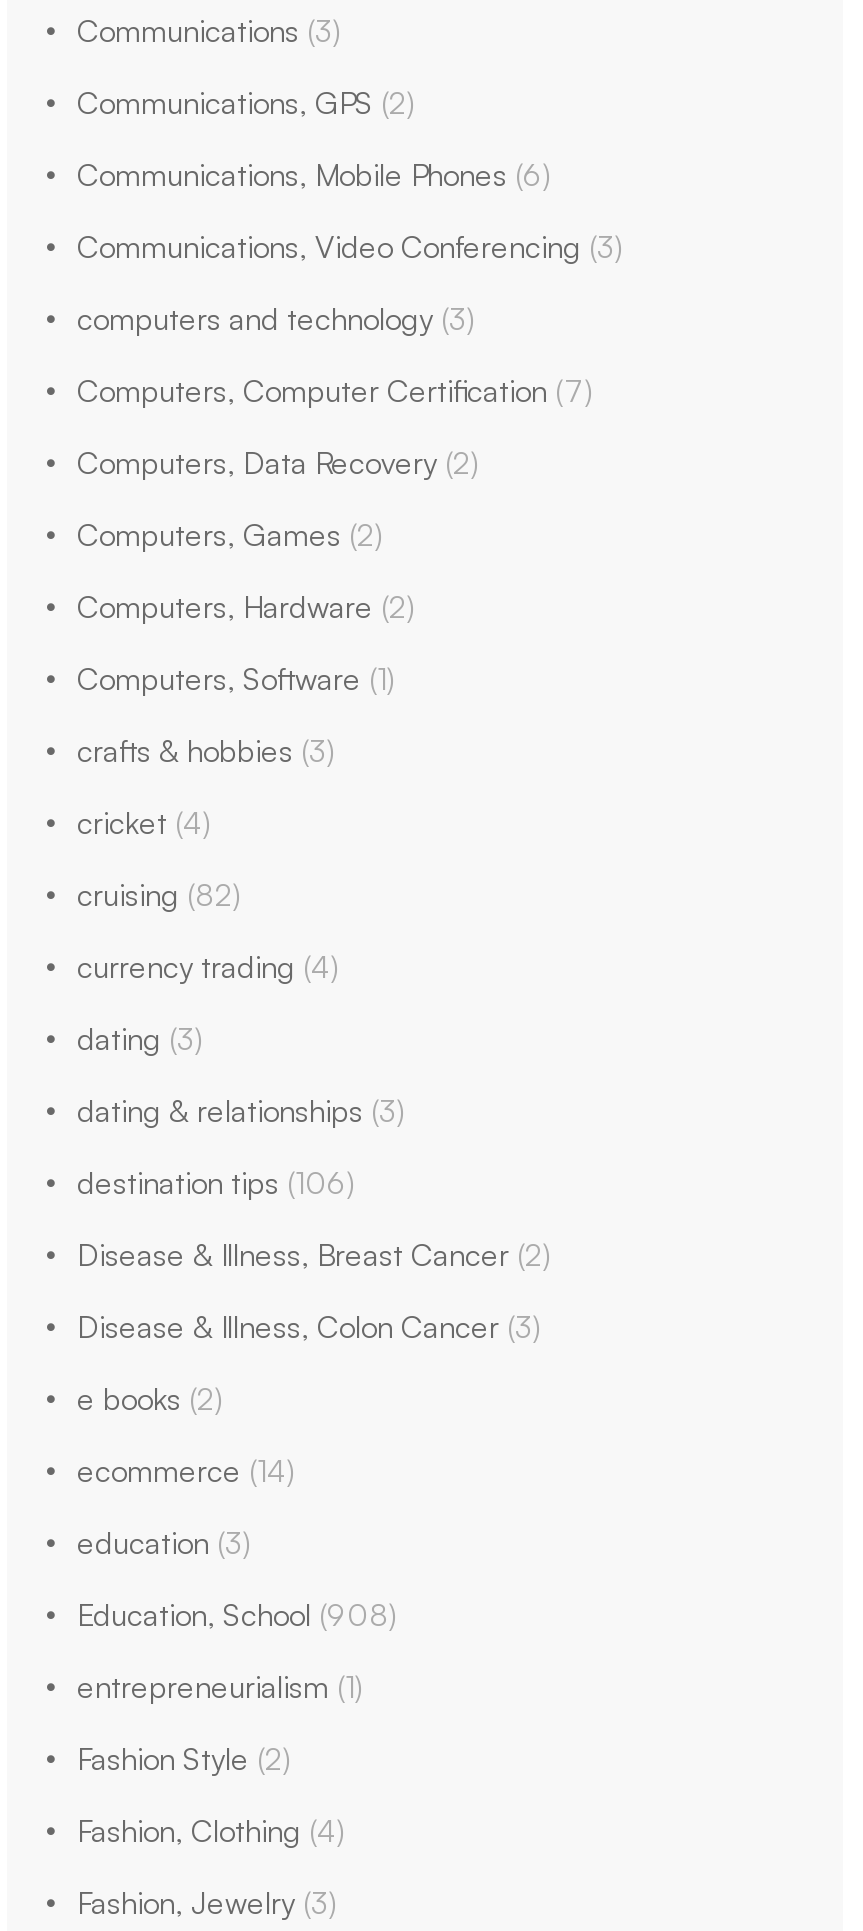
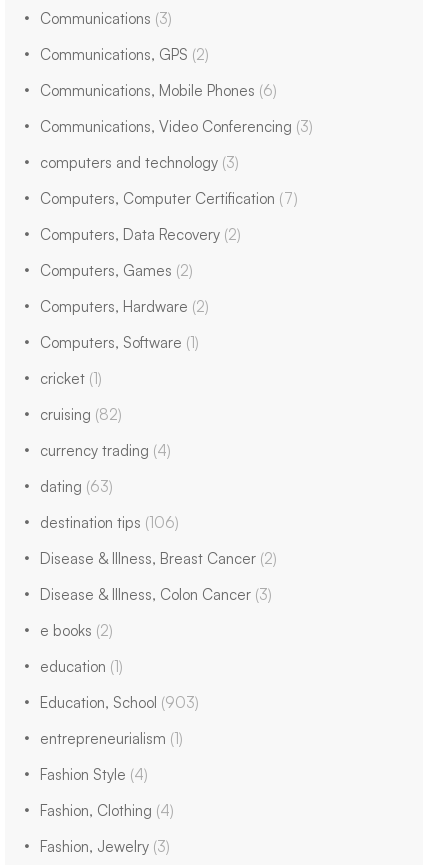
[77,732,335,842] crafts & hobbies (3) | cricket (4) -> [40,369,102,388] cricket (1)
[77,1020,405,1130] dating (3) | dating & relationships (3) -> [40,477,113,496] dating (63)
[77,1452,397,1634] ecommerce (14) | education (3) | Education, School (908) -> [40,657,199,712] education (1) | Education, School (903)
[77,1740,291,1778] Fashion Style (2) -> [40,765,148,784] Fashion Style (4)

